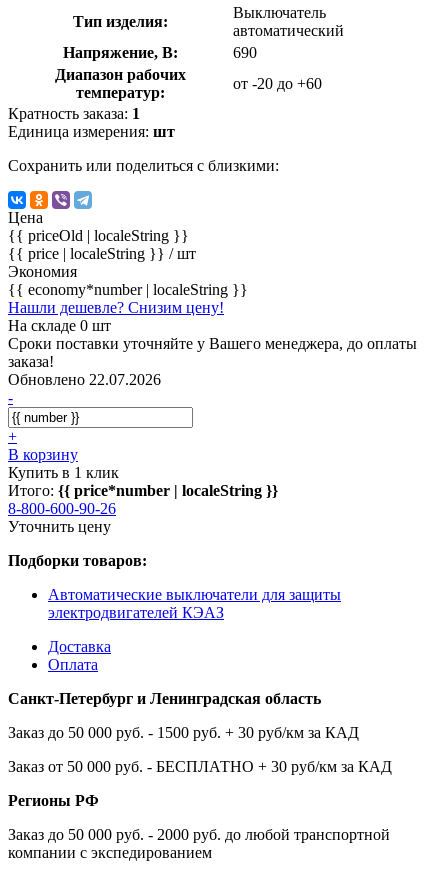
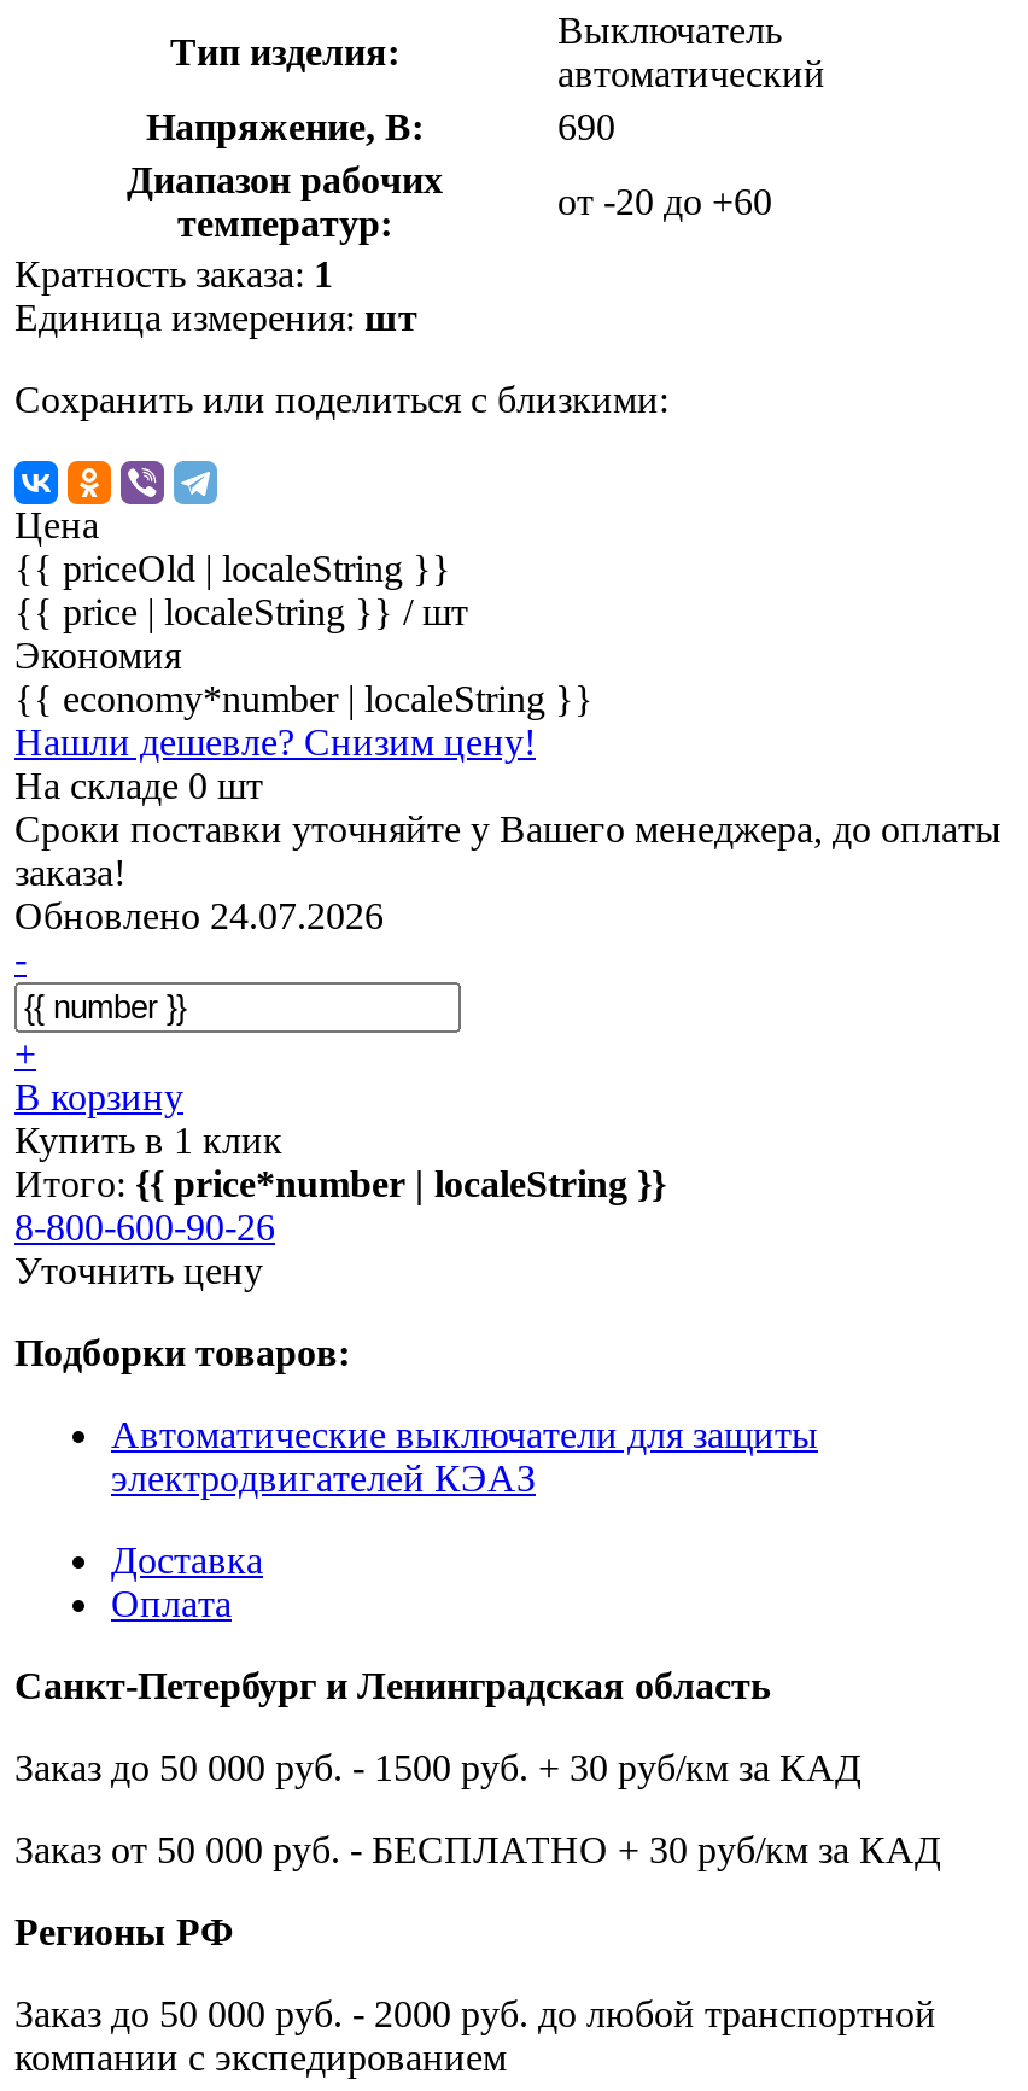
[8,371,161,388] Обновлено 22.07.2026 -> [14,895,384,936] Обновлено 24.07.2026

